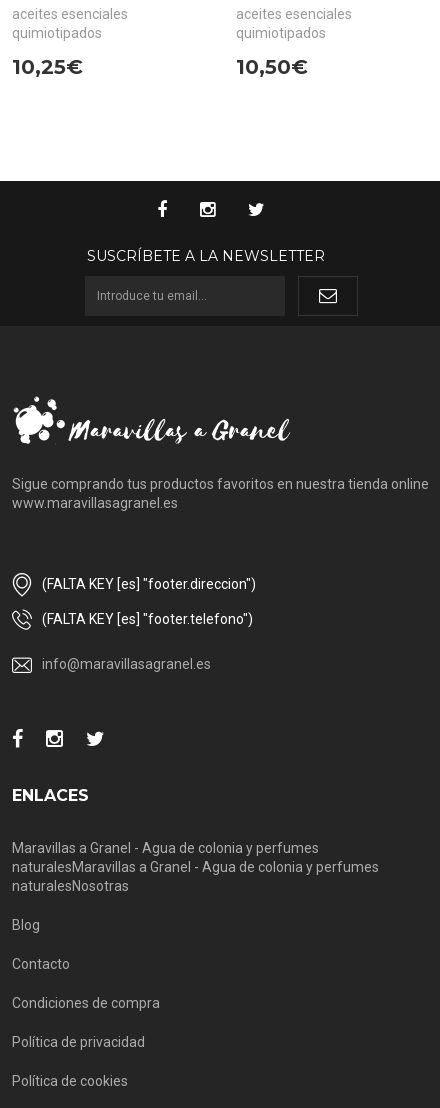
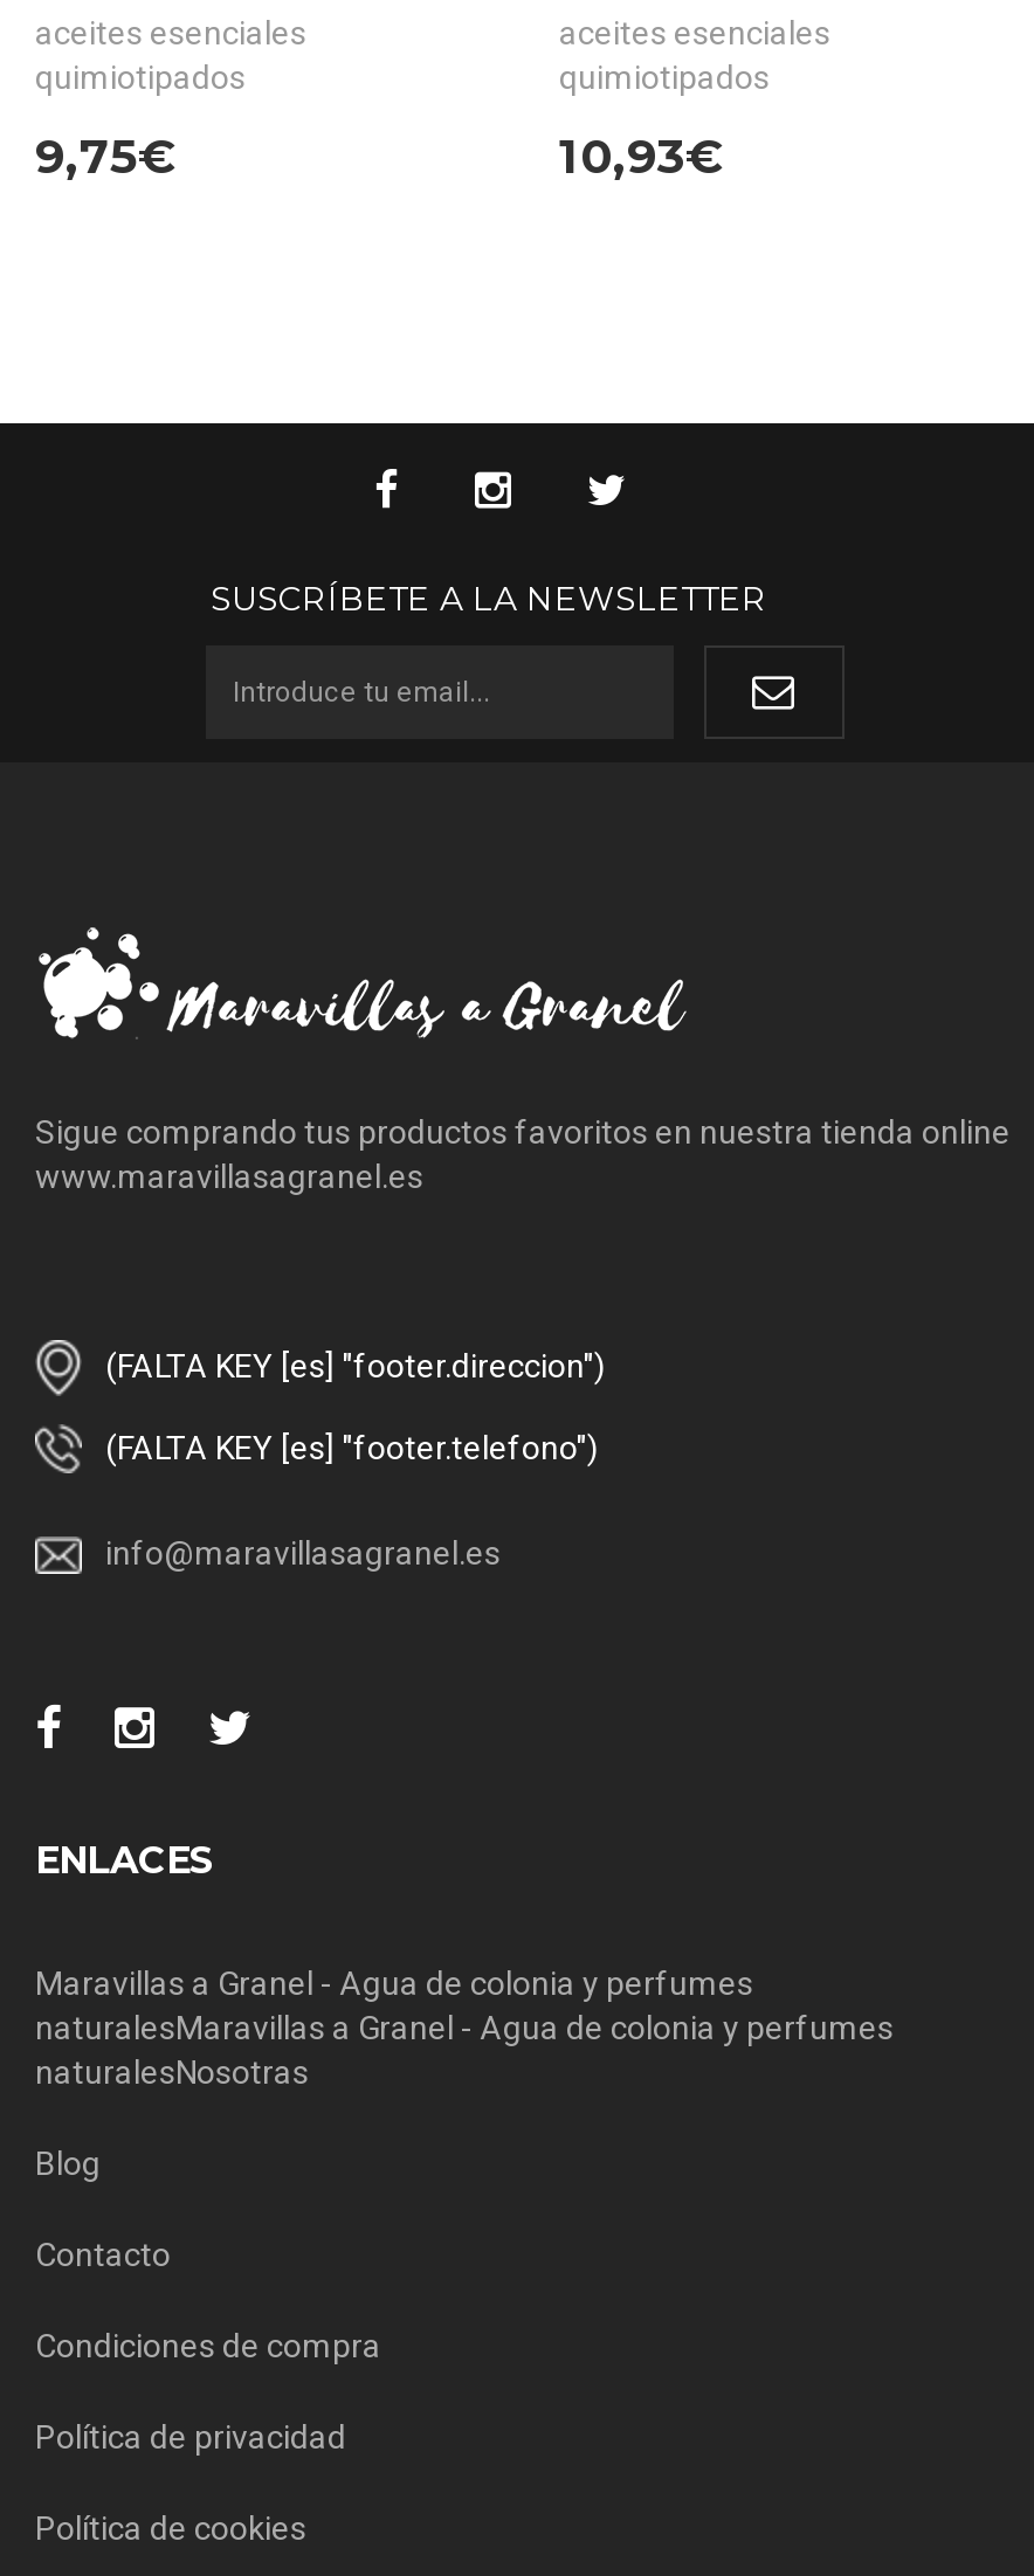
[12,55,83,79] 10,25€ -> [35,128,178,184] 9,75€
[236,55,308,79] 10,50€ -> [559,128,725,184] 10,93€

